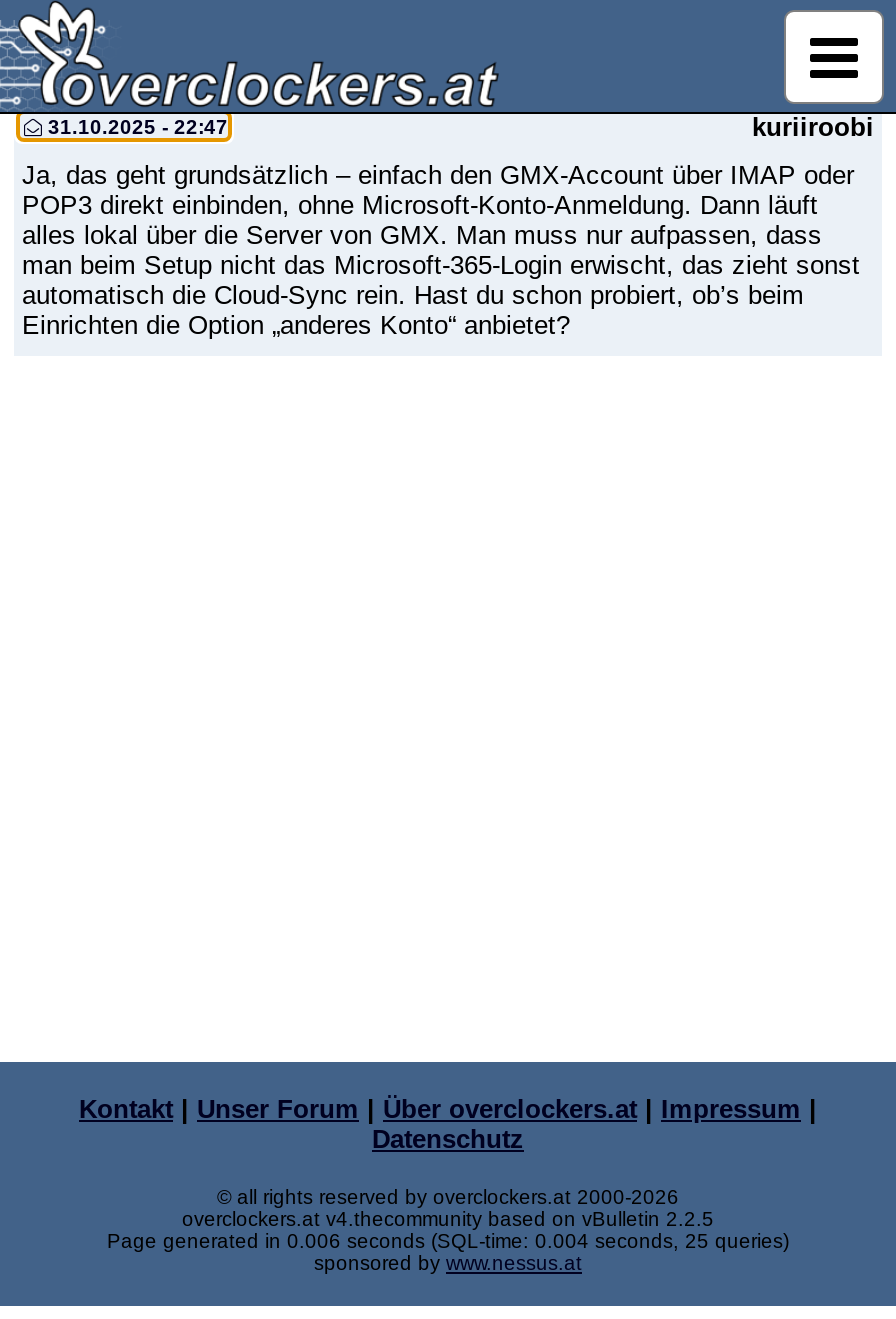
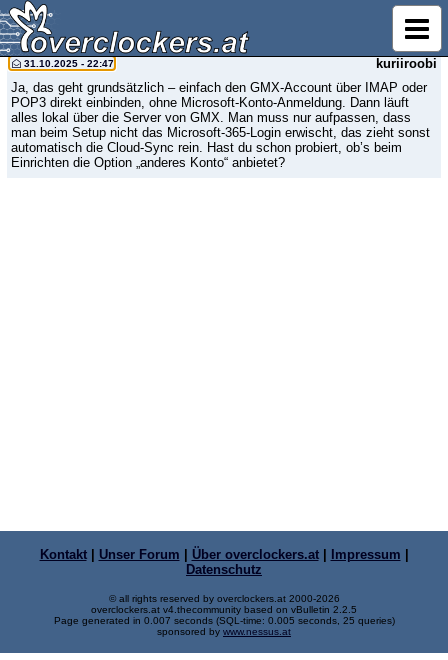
[107,1231,789,1253] Page generated in 0.006 seconds (SQL-time: 0.004 seconds, 25 queries) -> [53,615,394,626] Page generated in 0.007 seconds (SQL-time: 0.005 seconds, 25 queries)

